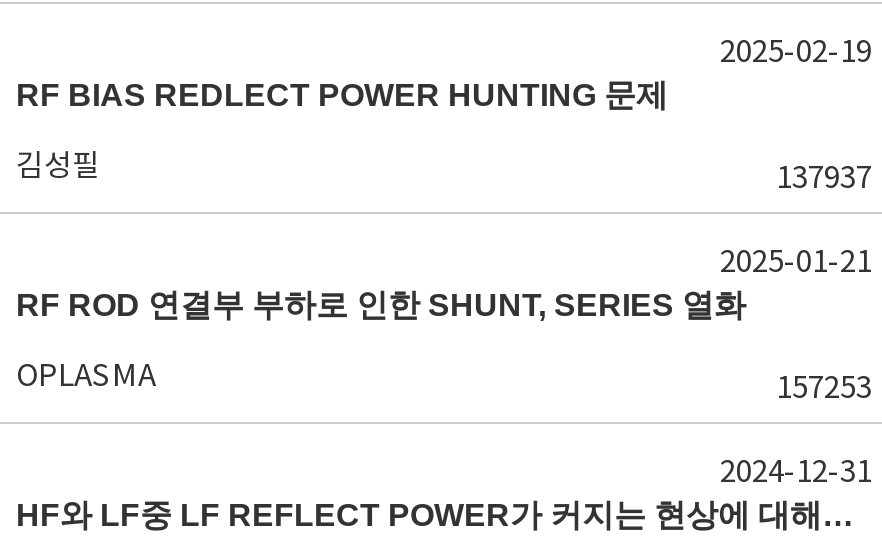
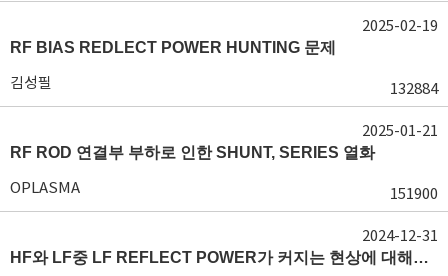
[776,158,872,196] 137937 -> [390,79,438,98] 132884
[776,368,872,406] 157253 -> [390,184,438,203] 151900

